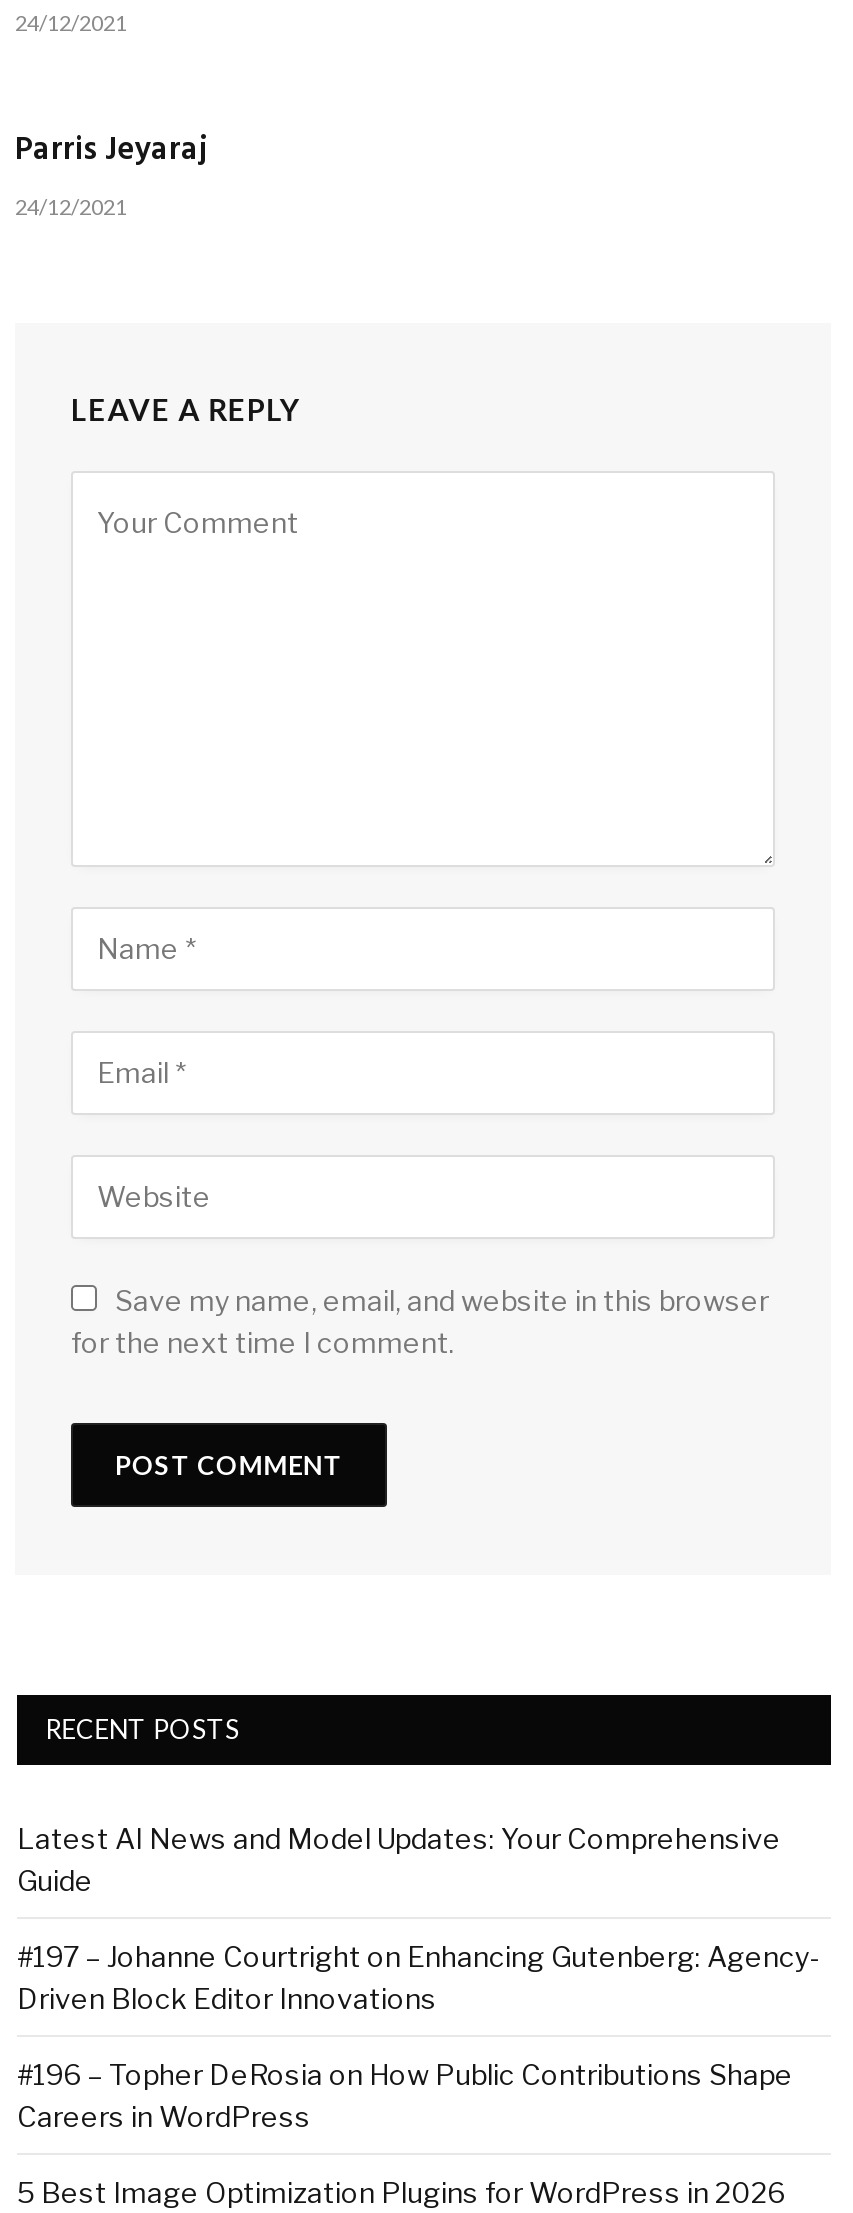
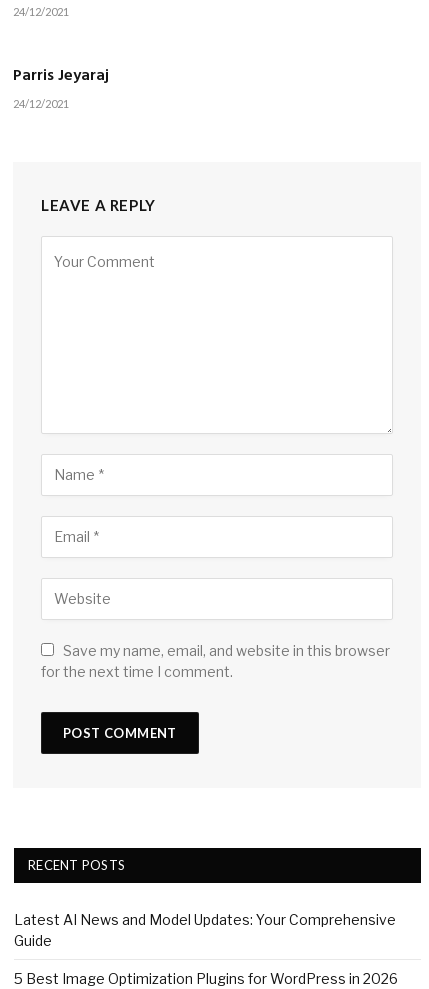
[17,1939,819,2133] #197 – Johanne Courtright on Enhancing Gutenberg: Agency- | Driven Block Editor Innovations | #196 – Topher DeRosia on How Public Contributions Shape | Careers in WordPress -> none

